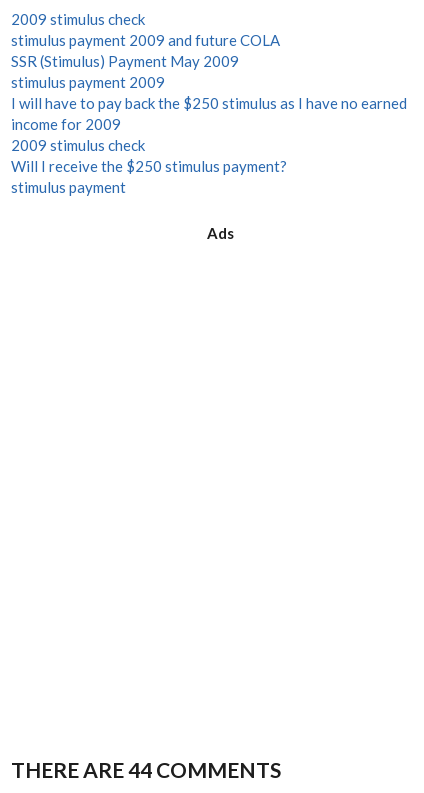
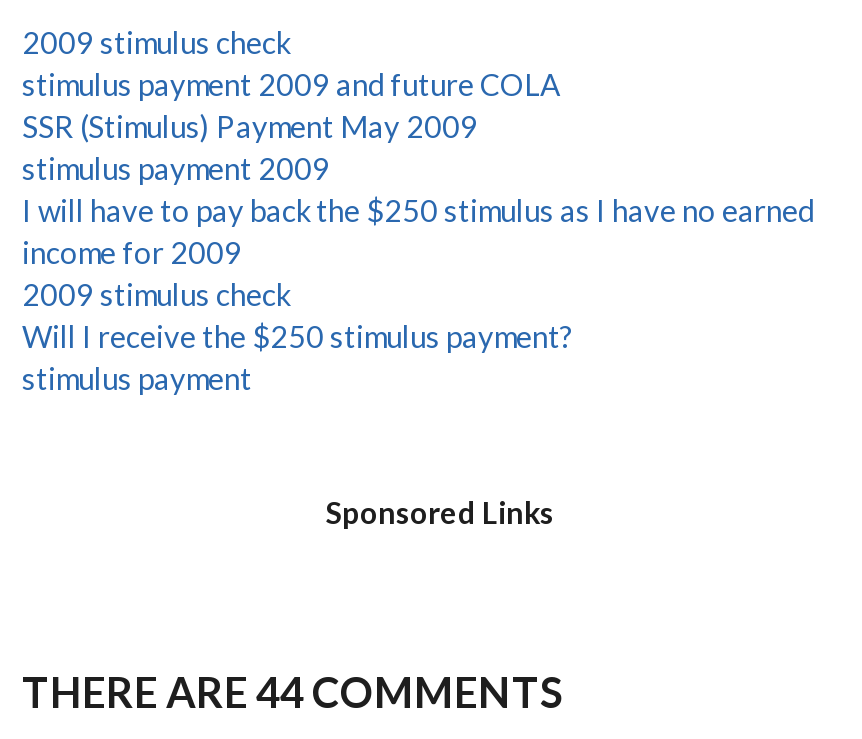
[206,224,233,242] Ads -> [326,494,554,530] Sponsored Links

